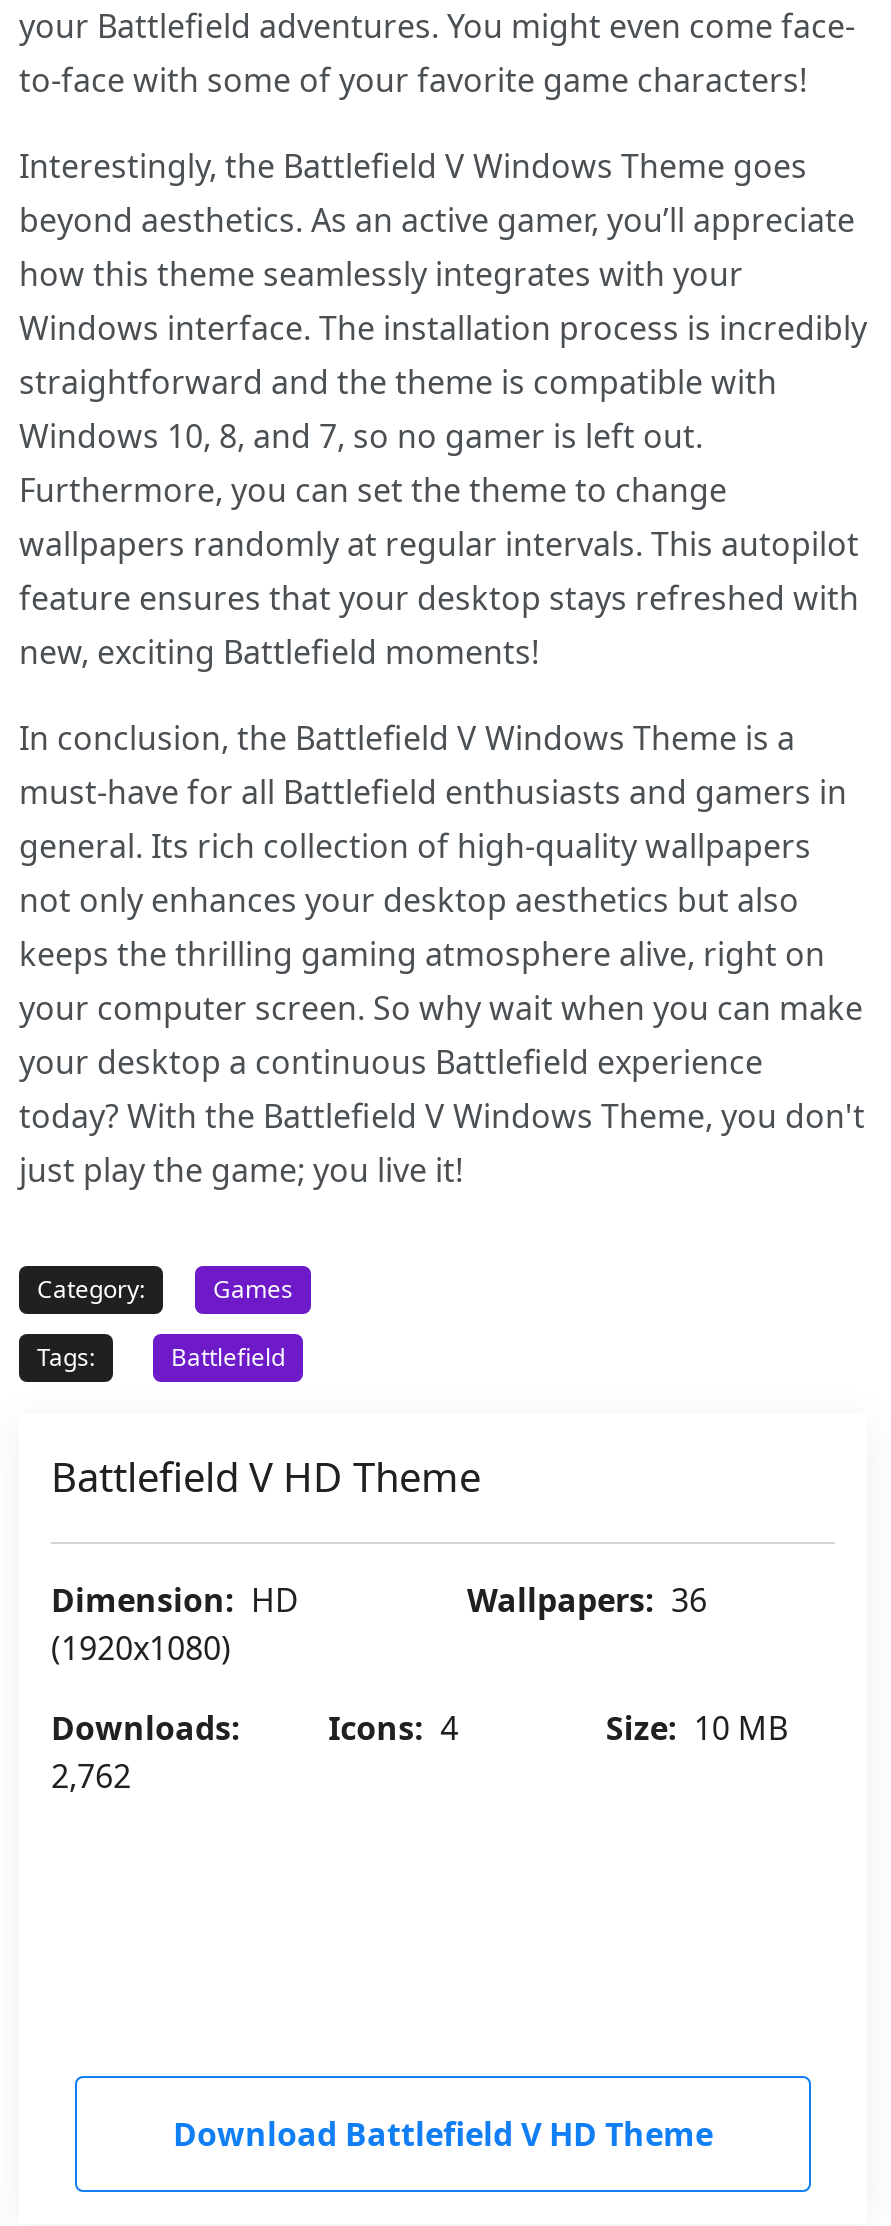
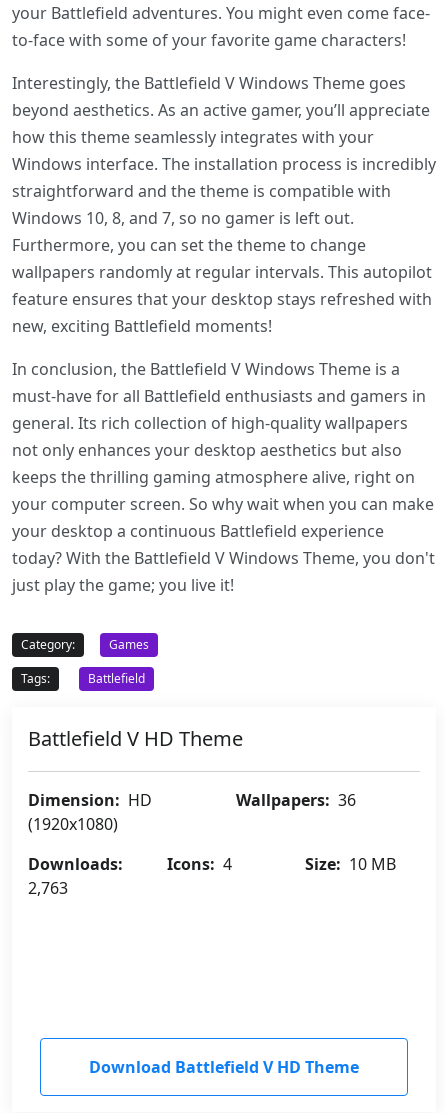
[51,1755,131,1799] 2,762 -> [28,877,68,899] 2,763

